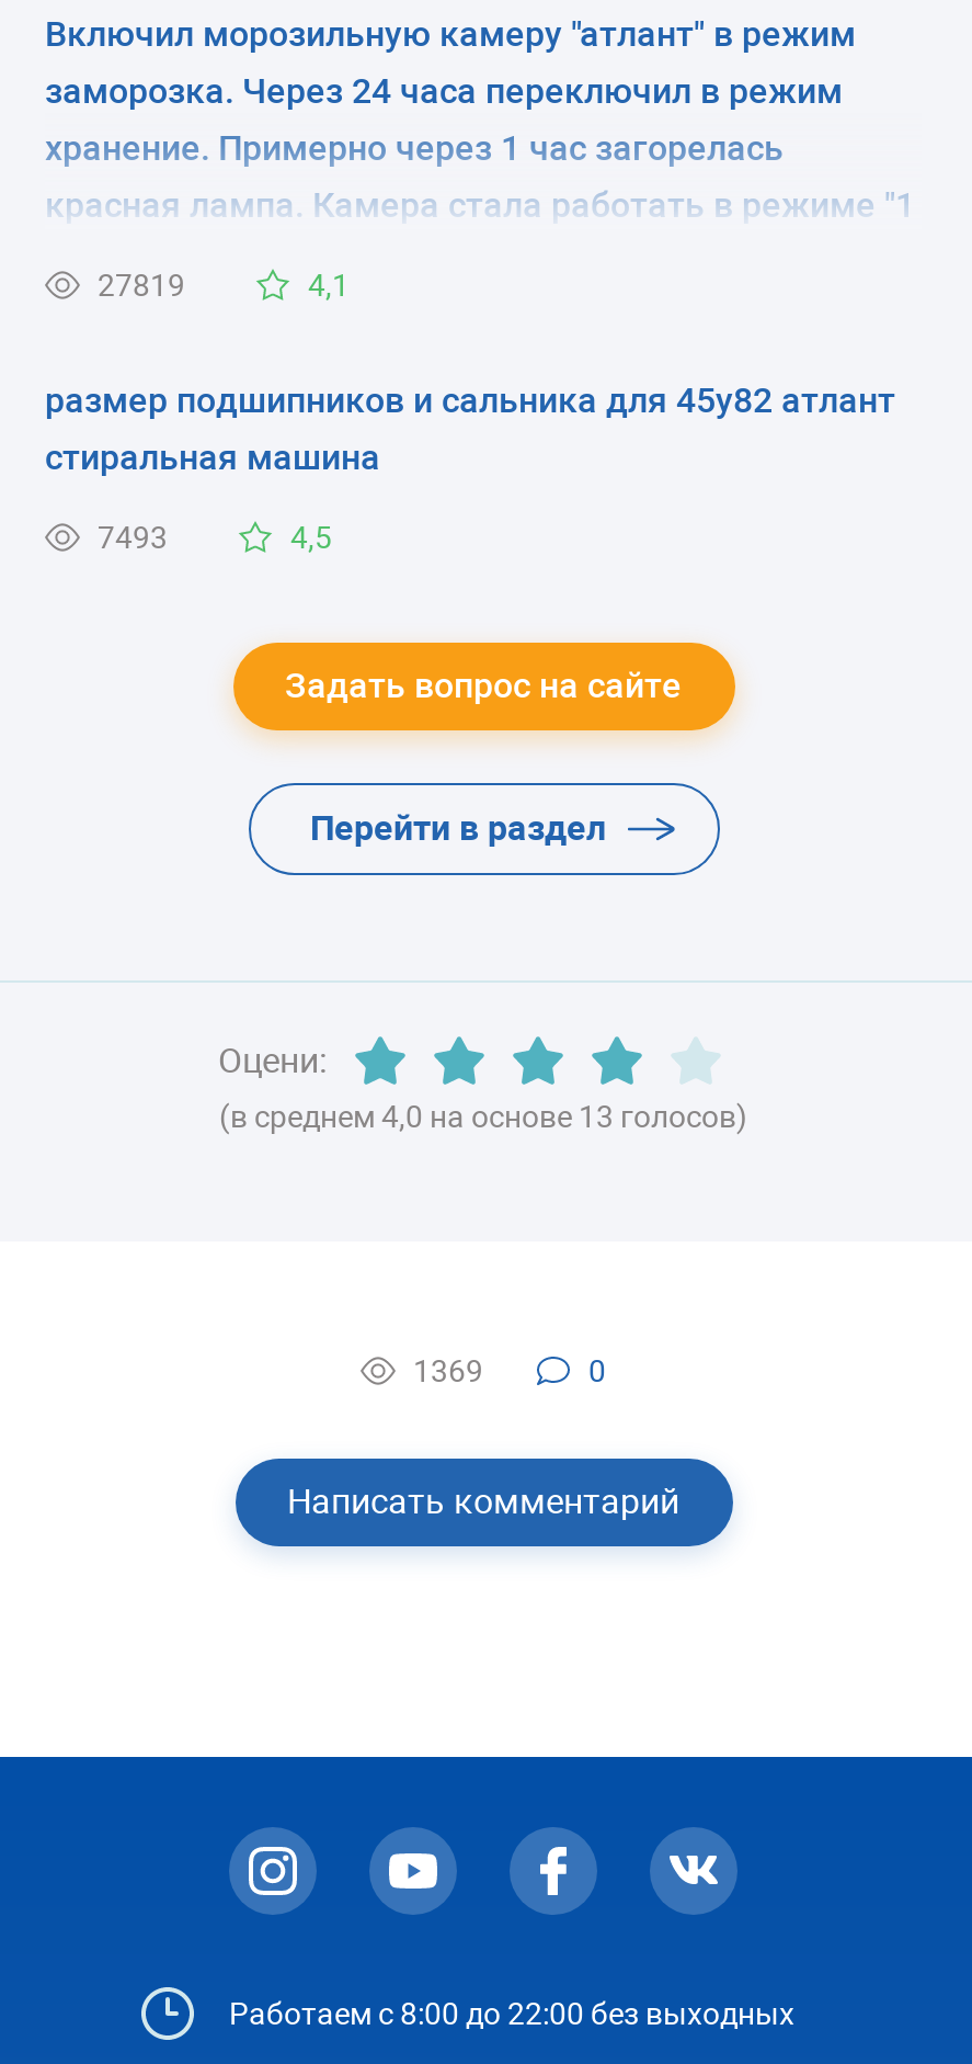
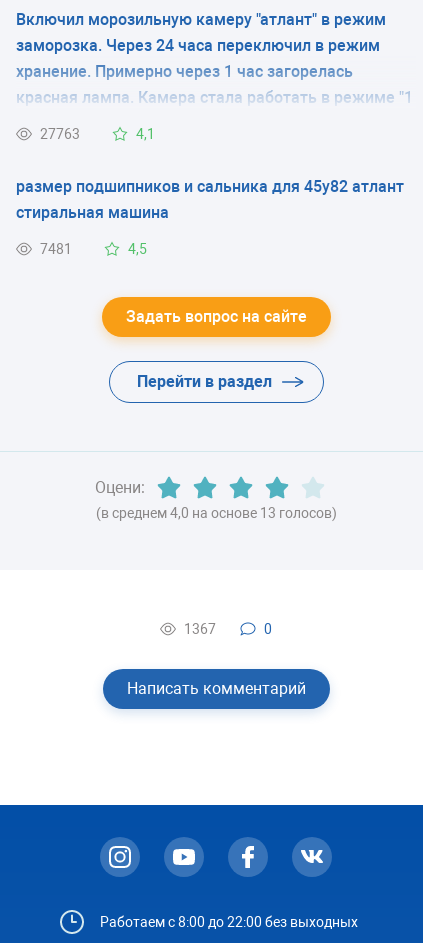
[98,267,185,302] 27819 -> [40,126,80,142] 27763
[98,519,168,554] 7493 -> [40,241,72,257] 7481
[413,1353,483,1388] 1369 -> [184,621,216,637] 1367

